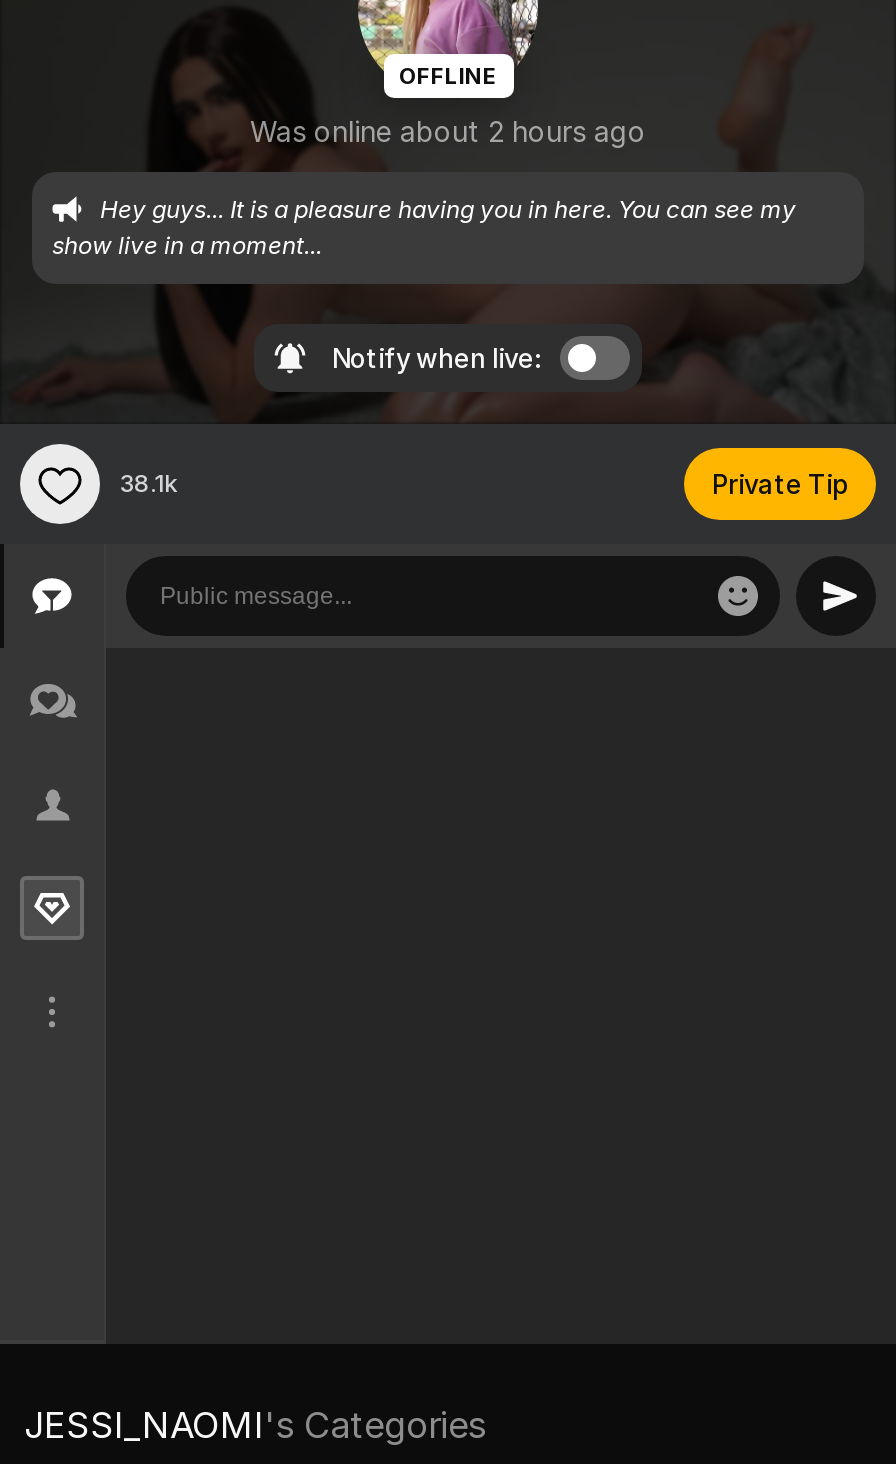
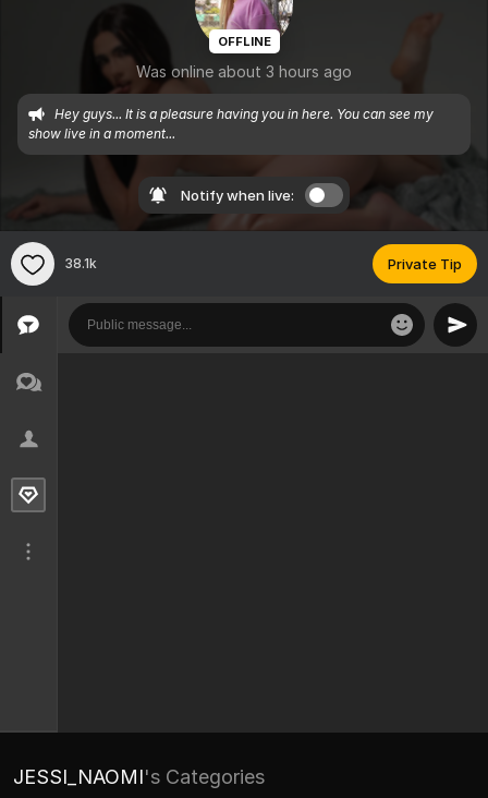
[250,114,646,148] Was online about 2 hours ago -> [136,62,352,81] Was online about 3 hours ago

